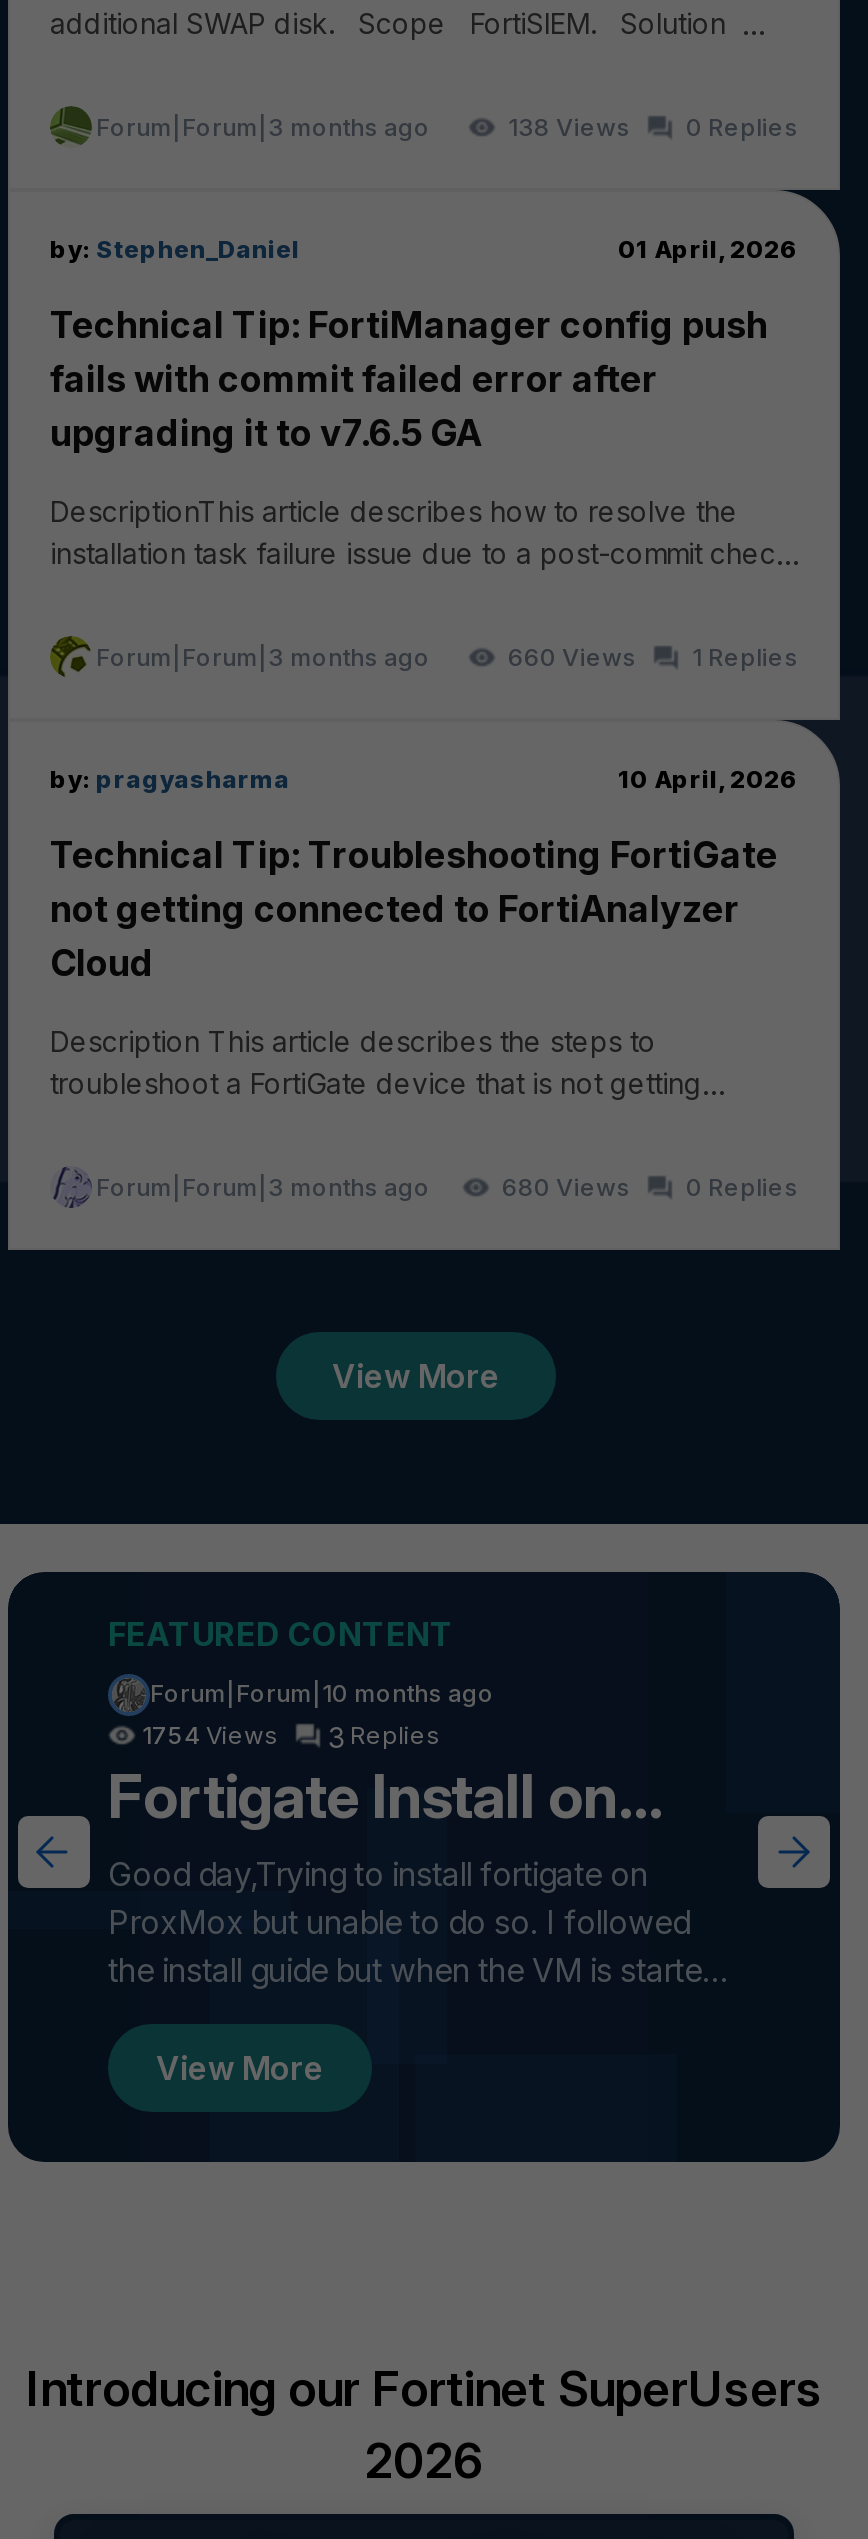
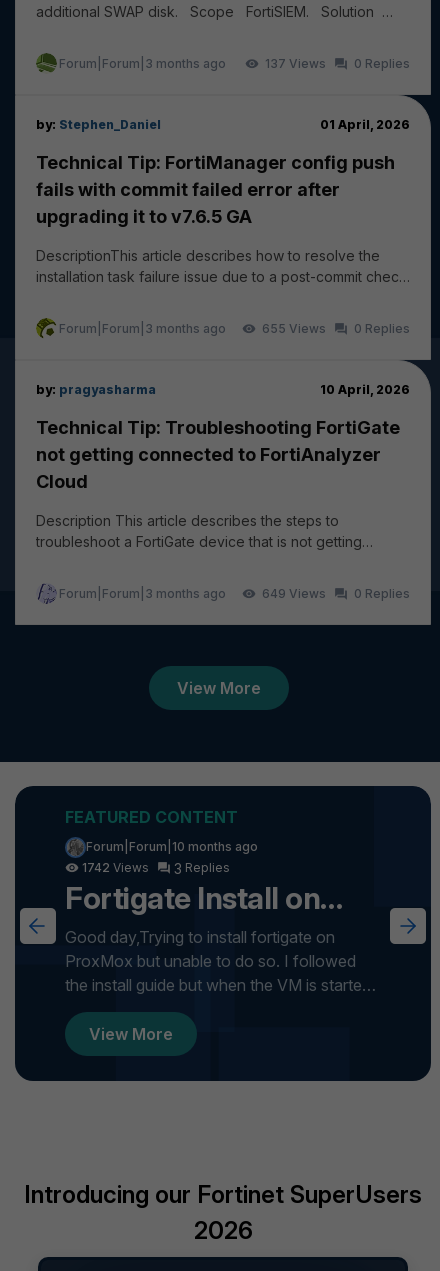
[508,112,550,142] 138 -> [265,56,286,71] 137
[508,642,556,672] 660 -> [262,321,286,336] 655
[692,642,702,672] 1 -> [354,321,362,336] 0
[502,1172,550,1202] 680 -> [262,586,286,601] 649
[142,1720,200,1750] 1754 -> [82,860,110,875] 1742

